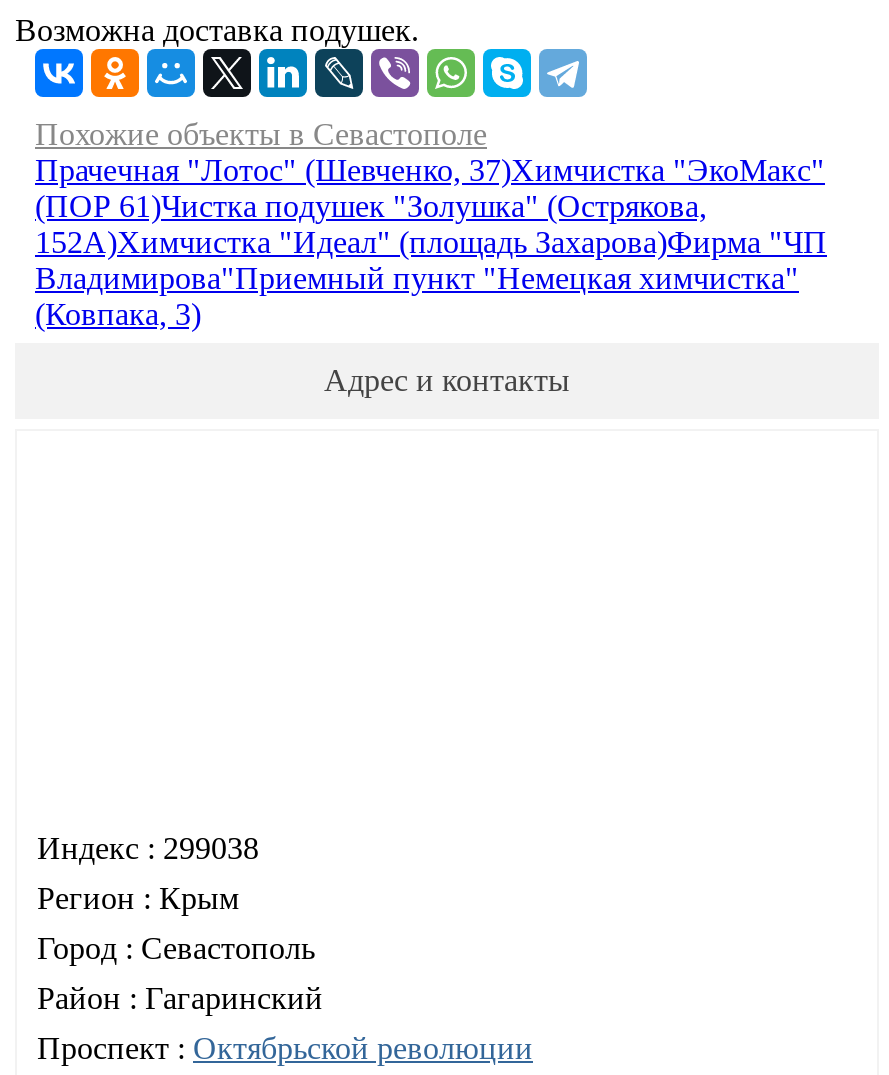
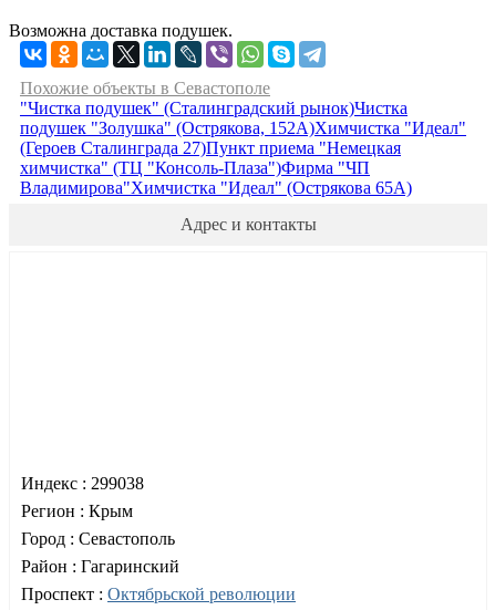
[35,152,827,330] Прачечная "Лотос" (Шевченко, 37)Химчистка "ЭкоМакс" | (ПОР 61)Чистка подушек "Золушка" (Острякова, | 152А)Химчистка "Идеал" (площадь Захарова)Фирма "ЧП | Владимирова"Приемный пункт "Немецкая химчистка" | (Ковпака, 3) -> [20,98,466,197] "Чистка подушек" (Сталинградский рынок)Чистка | подушек "Золушка" (Острякова, 152А) Химчистка "Идеал" | (Героев Сталинграда 27)Пункт приема "Немецкая | химчистка" (ТЦ "Консоль-Плаза")Фирма "ЧП | Владимирова"Химчистка "Идеал" (Острякова 65А)

